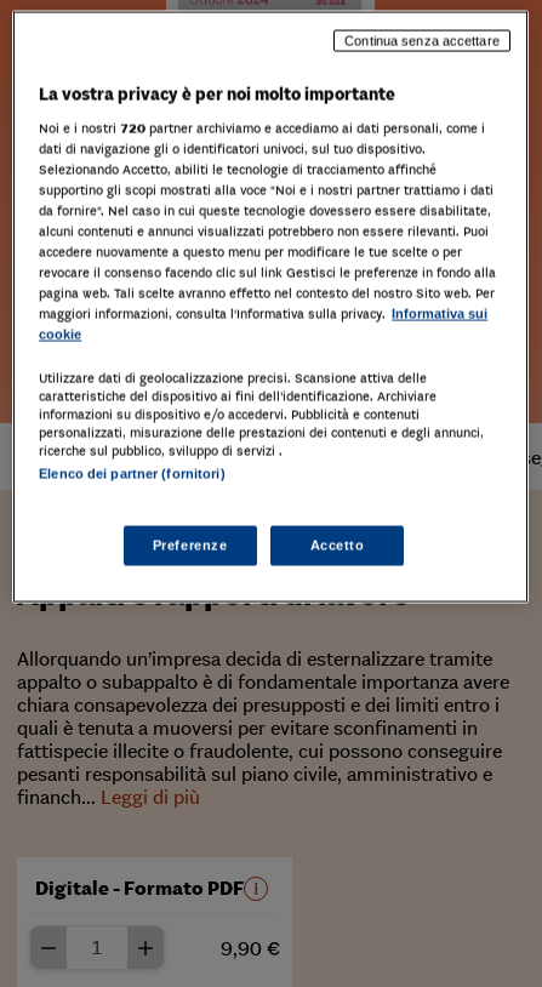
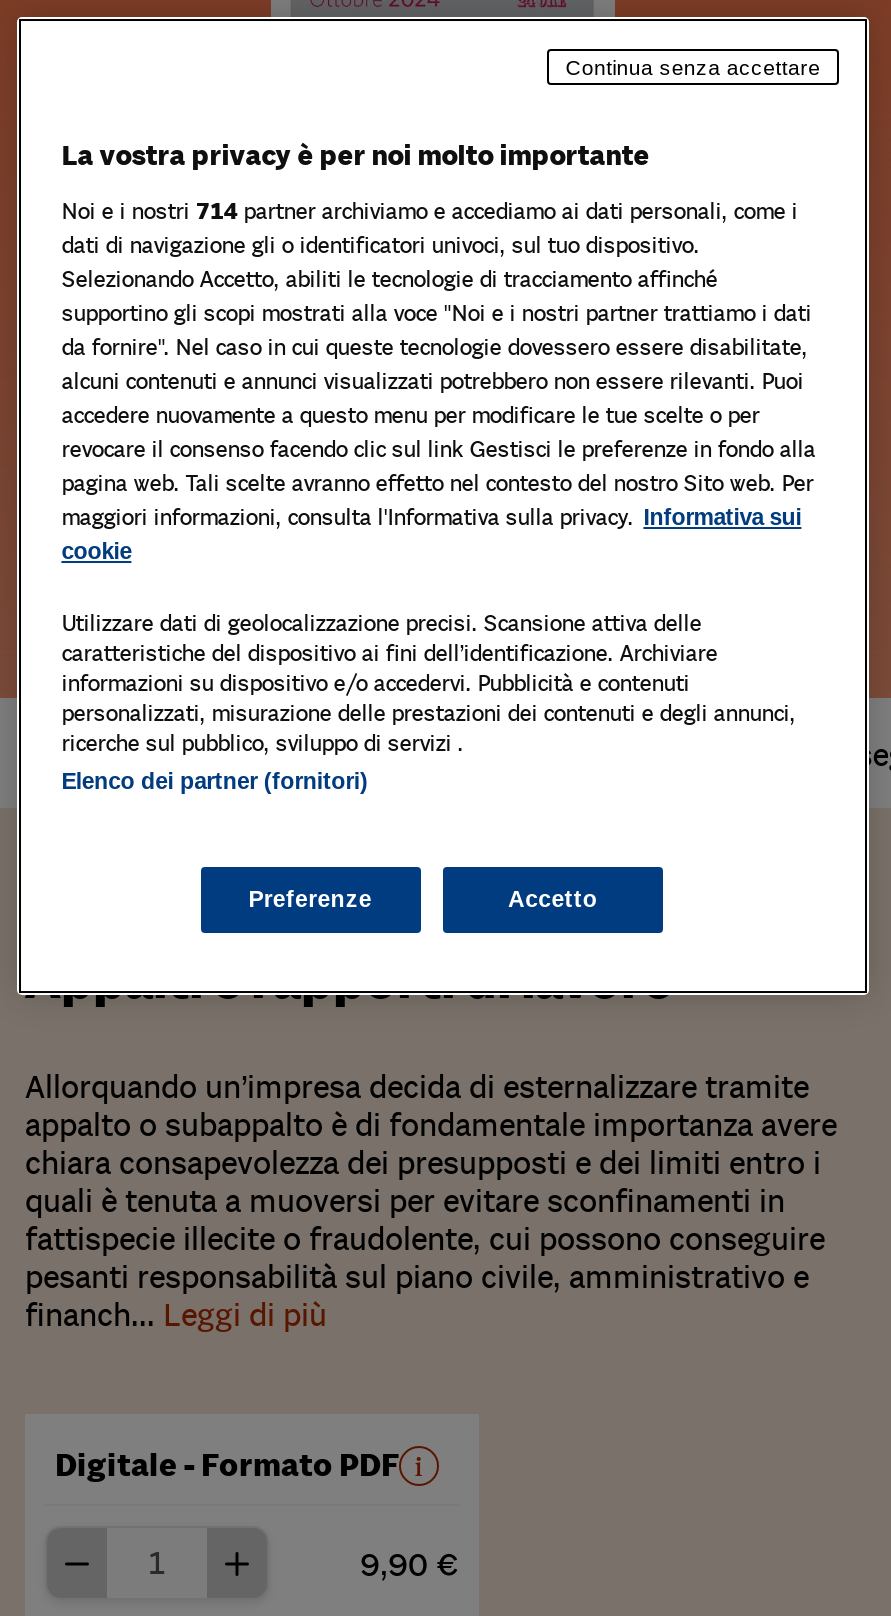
[39,120,485,137] Noi e i nostri 720 partner archiviamo e accediamo ai dati personali, come i -> [61,198,797,226] Noi e i nostri 714 partner archiviamo e accediamo ai dati personali, come i

